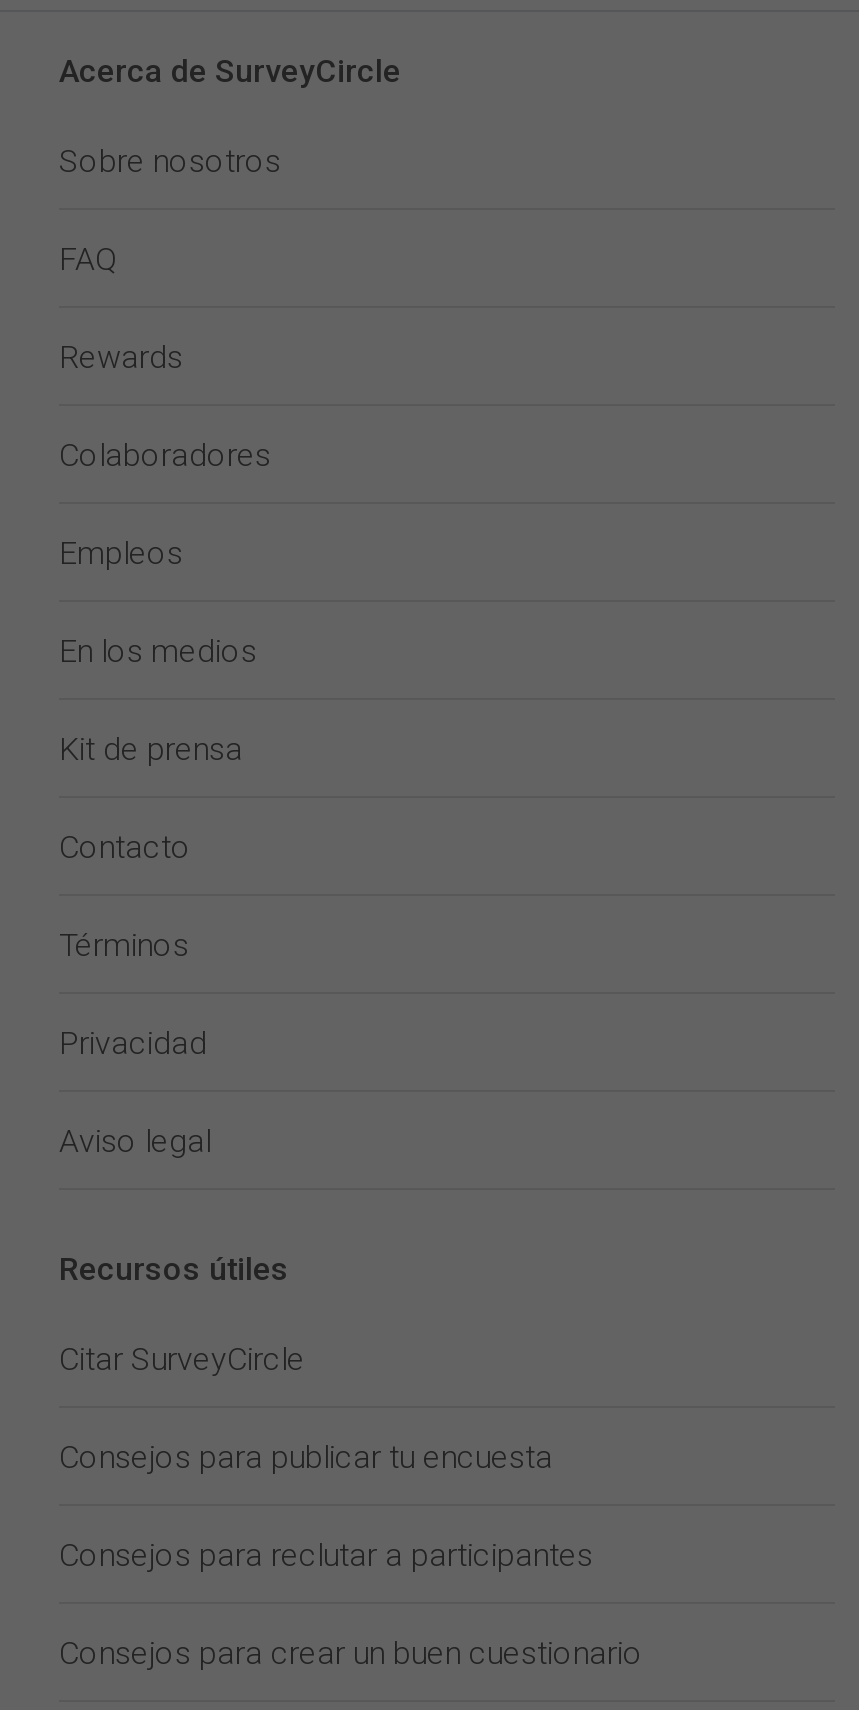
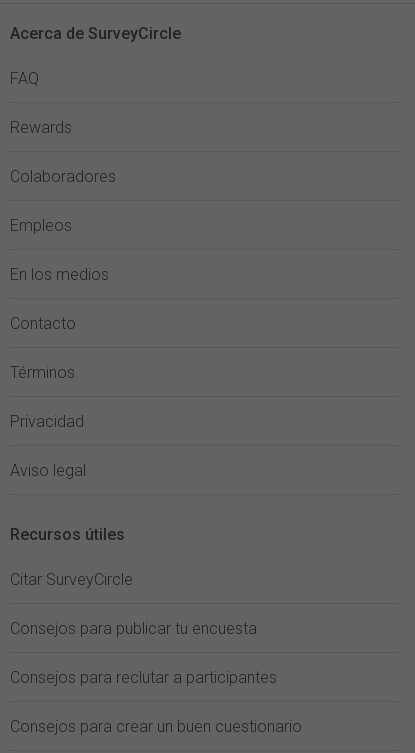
[59,142,281,180] Sobre nosotros -> none
[59,730,243,768] Kit de prensa -> none

